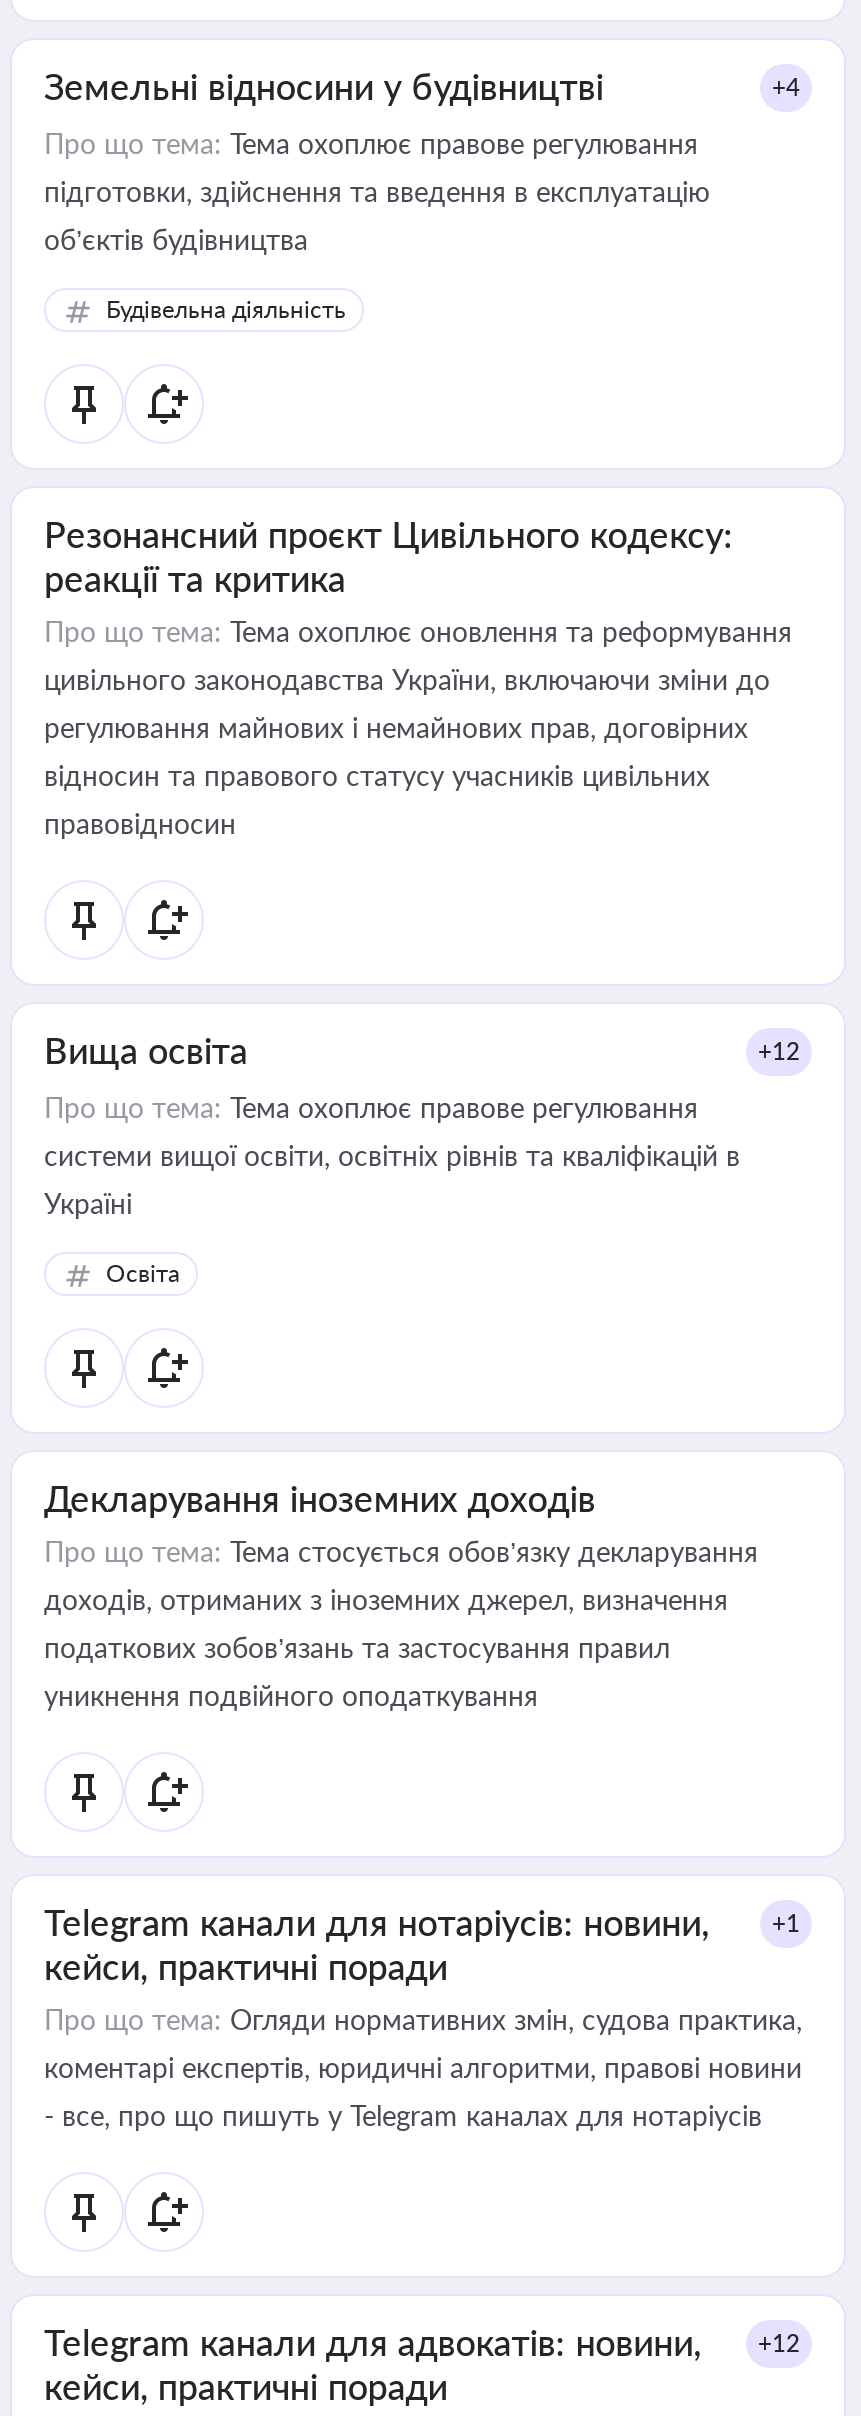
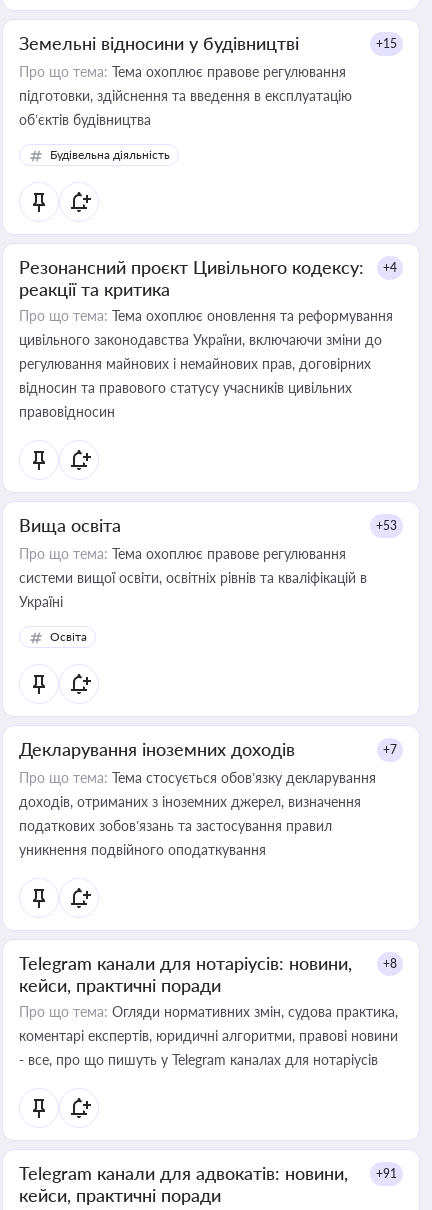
[772,72,800,102] +4 -> [376,36,397,51] +15
none -> [383,260,397,275] +4
[758,1036,800,1066] +12 -> [376,518,397,533] +53
none -> [383,742,397,757] +7
[772,1908,800,1938] +1 -> [383,956,397,971] +8
[44,2320,800,2364] Telegram канали для адвокатів: новини, +12 -> [19,1162,397,1184] Telegram канали для адвокатів: новини, +91

